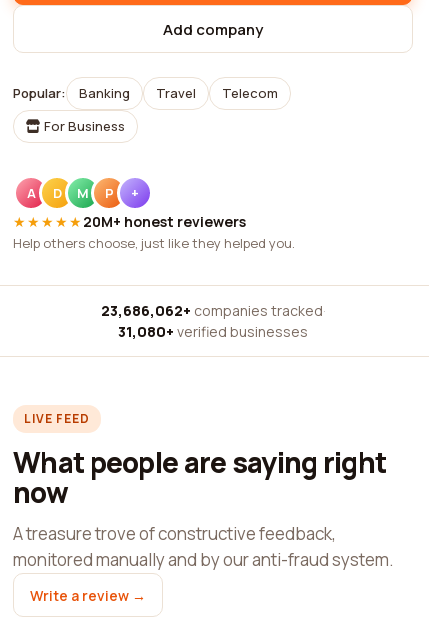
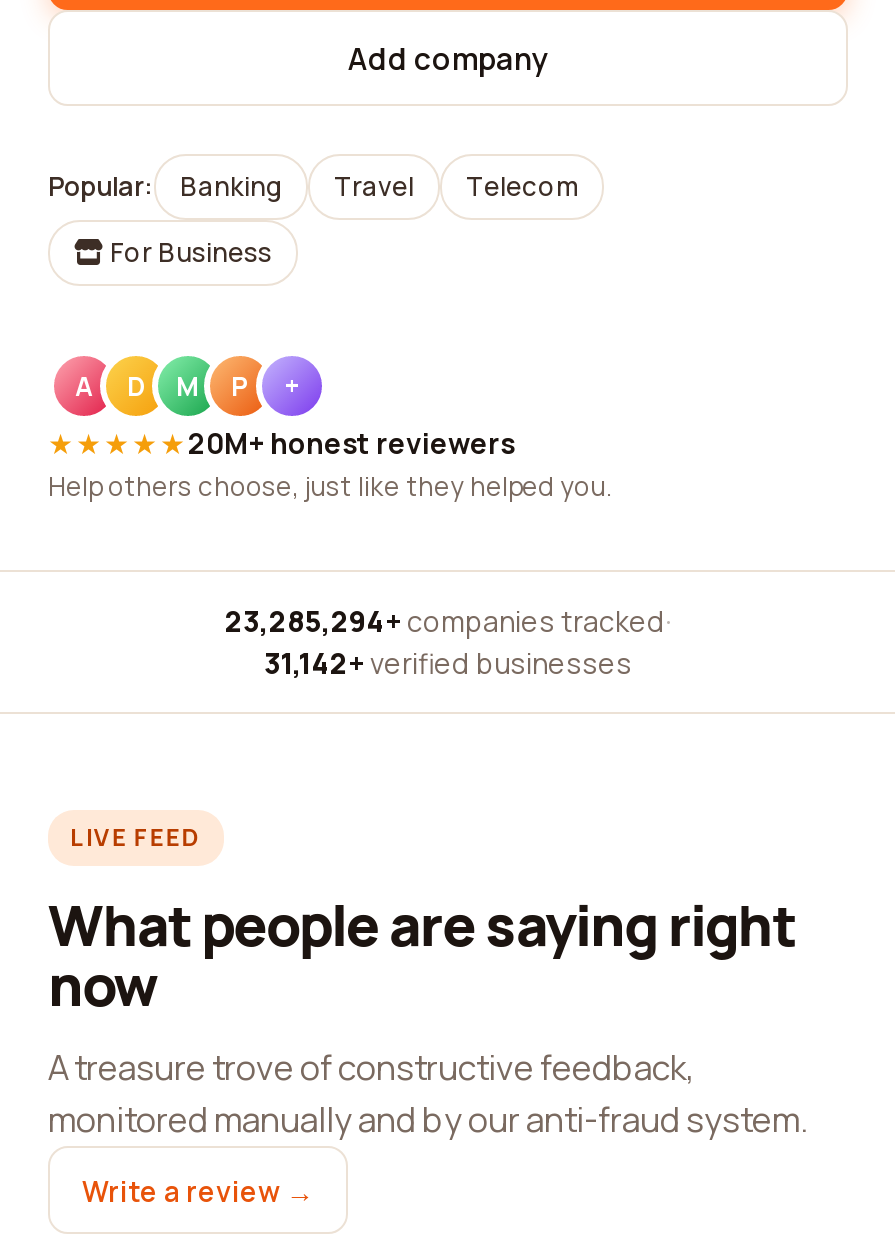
[100,301,325,320] 23,686,062+ companies tracked · -> [225,602,671,640] 23,285,294+ companies tracked ·
[118,322,308,341] 31,080+ verified businesses -> [264,644,632,682] 31,142+ verified businesses

